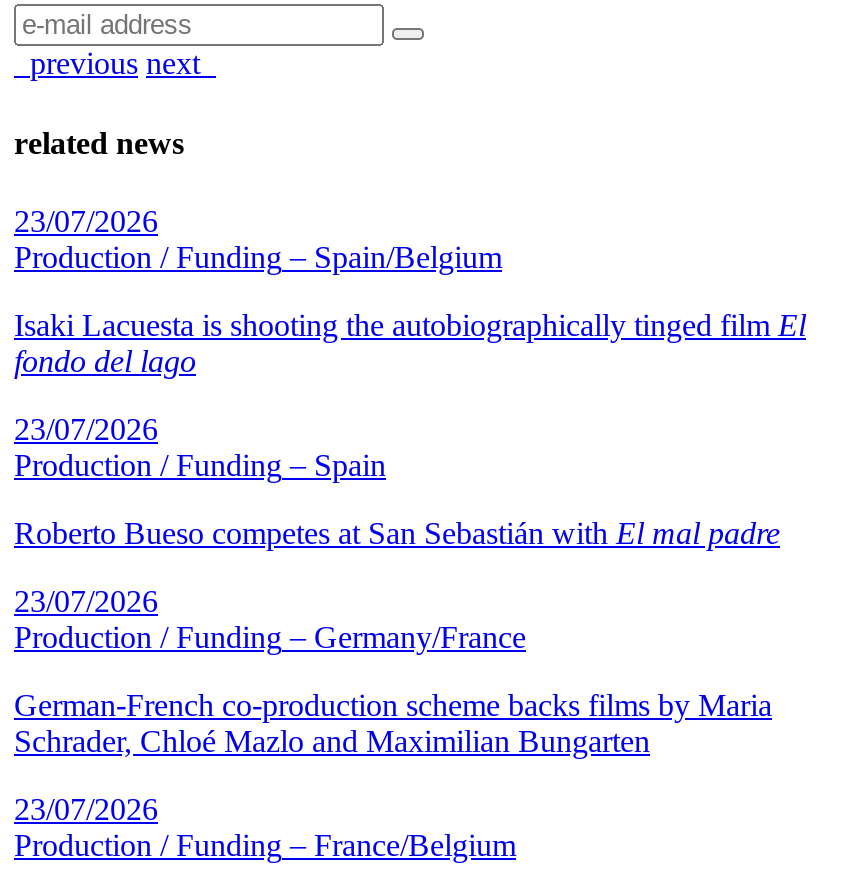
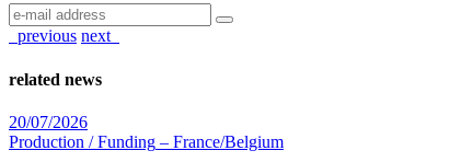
[14,204,806,826] 23/07/2026 | Production / Funding – Spain/Belgium | Isaki Lacuesta is shooting the autobiographically tinged film El | fondo del lago | 23/07/2026 | Production / Funding – Spain | Roberto Bueso competes at San Sebastián with El mal padre | 23/07/2026 | Production / Funding – Germany/France | German-French co-production scheme backs films by Maria | Schrader, Chloé Mazlo and Maximilian Bungarten | 23/07/2026 -> [9,113,88,131] 20/07/2026

